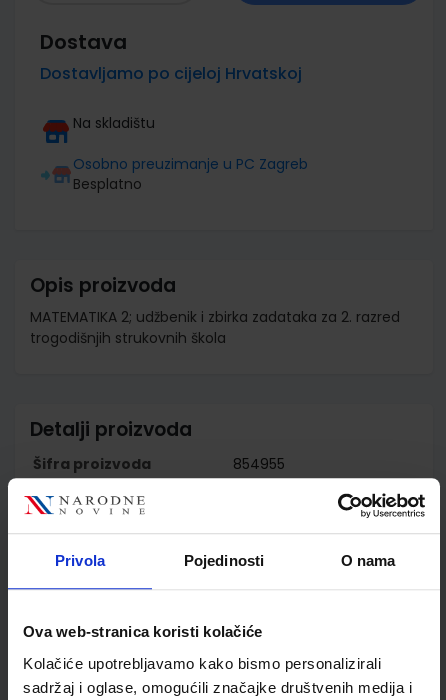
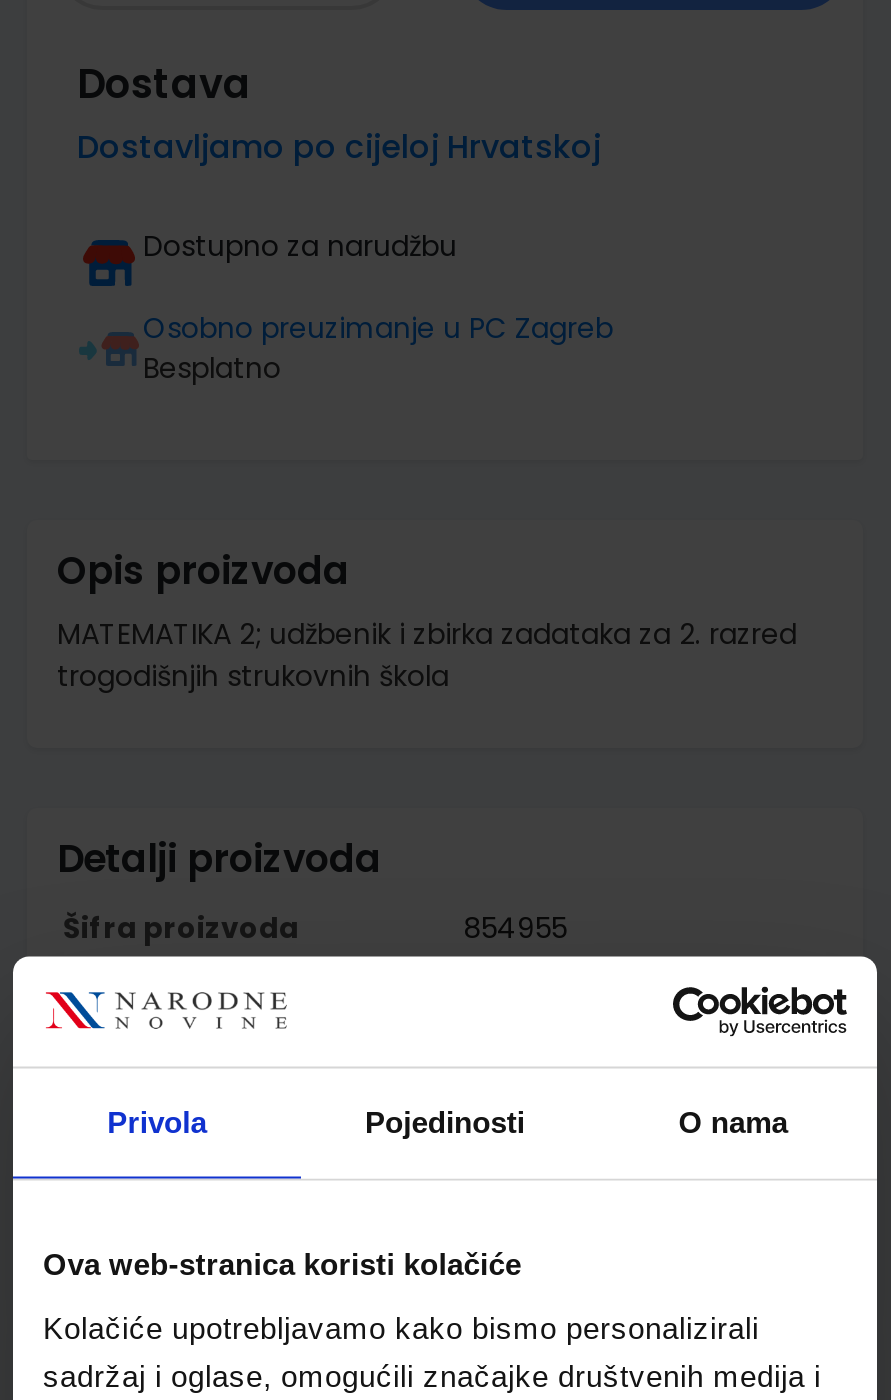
[73,113,155,133] Na skladištu -> [143,226,457,266] Dostupno za narudžbu

